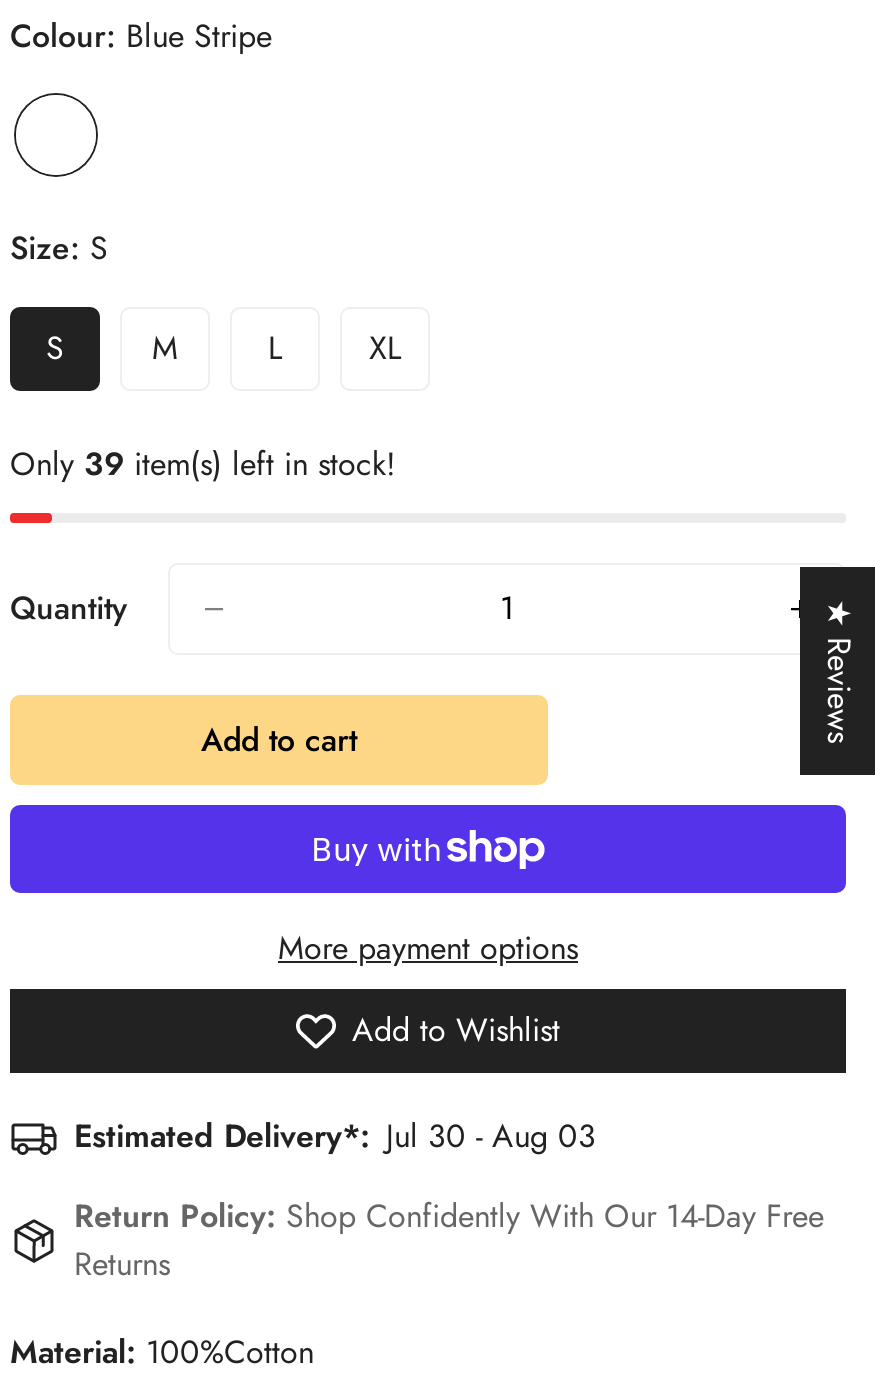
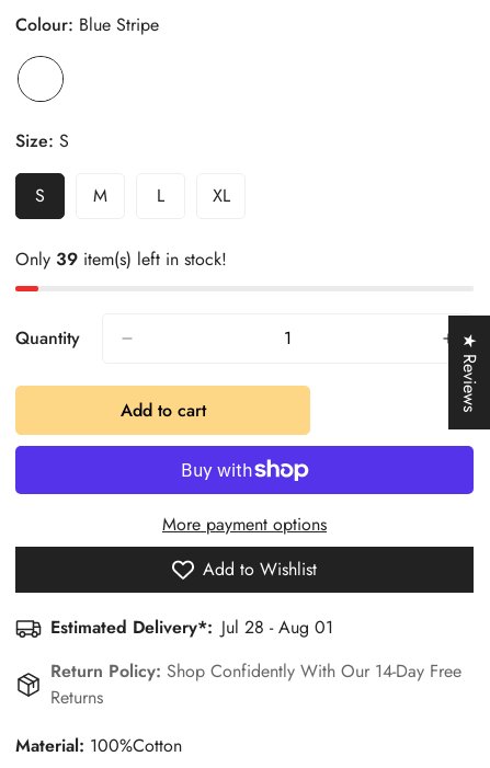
[74,1113,596,1159] Estimated Delivery*: Jul 30 - Aug 03 -> [50,615,333,640] Estimated Delivery*: Jul 28 - Aug 01

